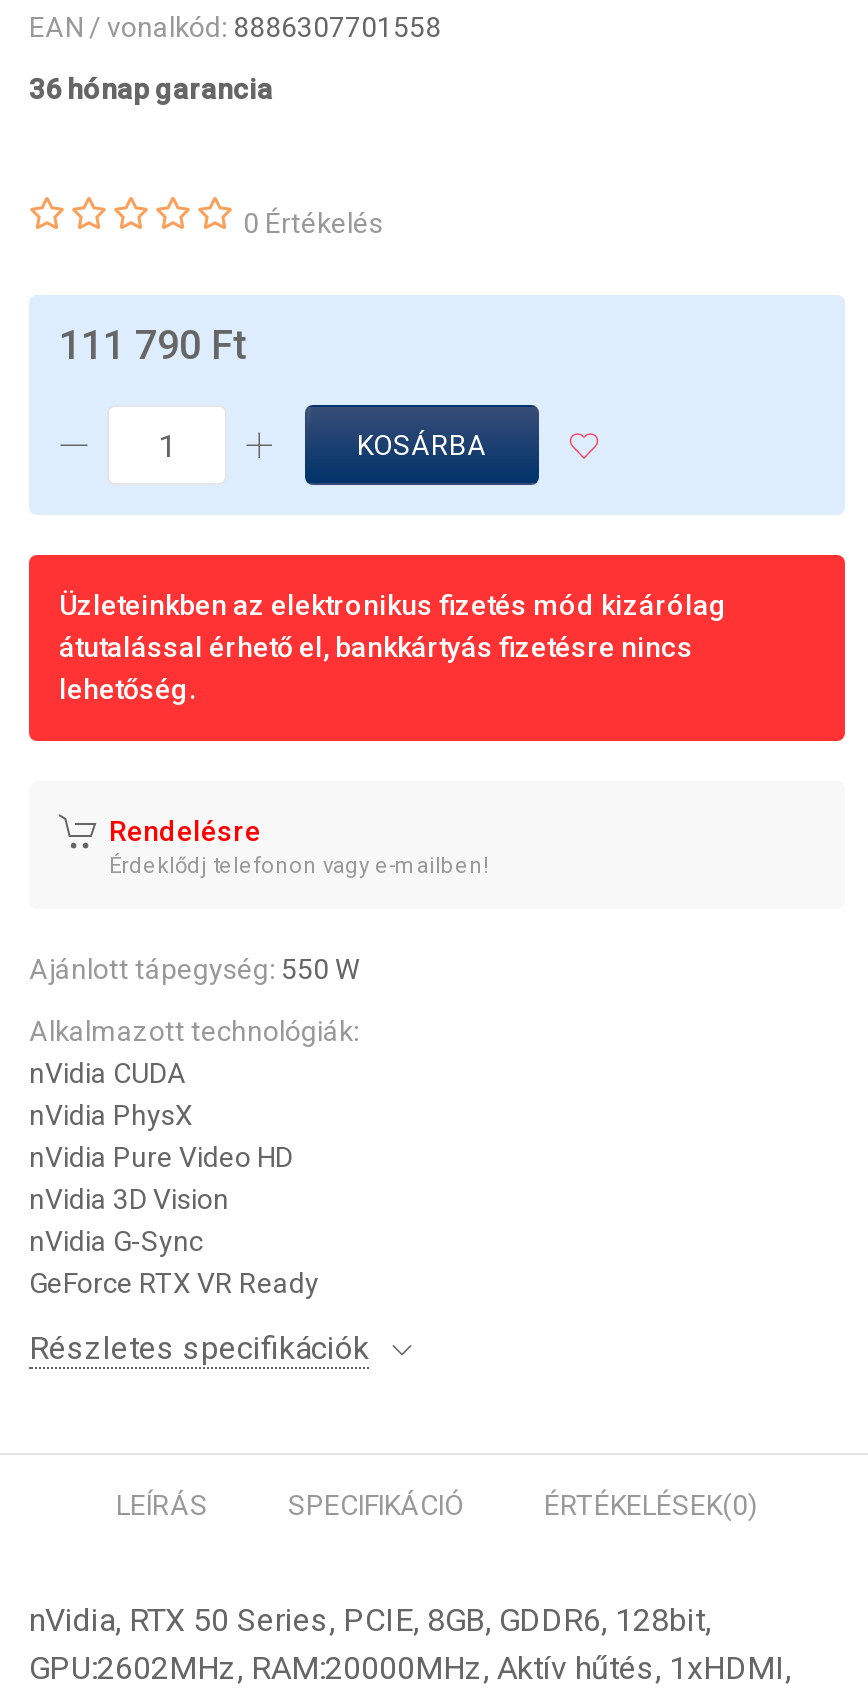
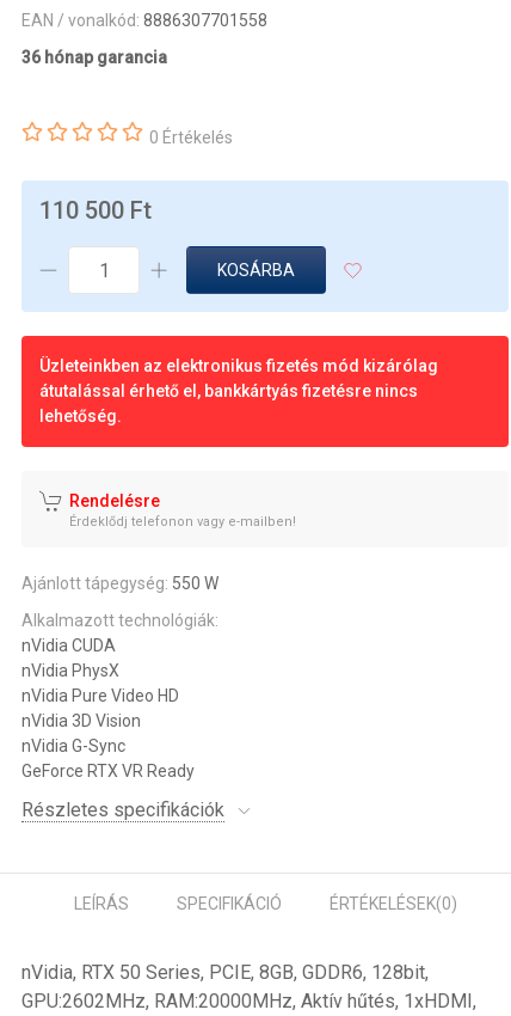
[59,321,247,369] 111 790 Ft -> [39,196,152,225] 110 500 Ft

